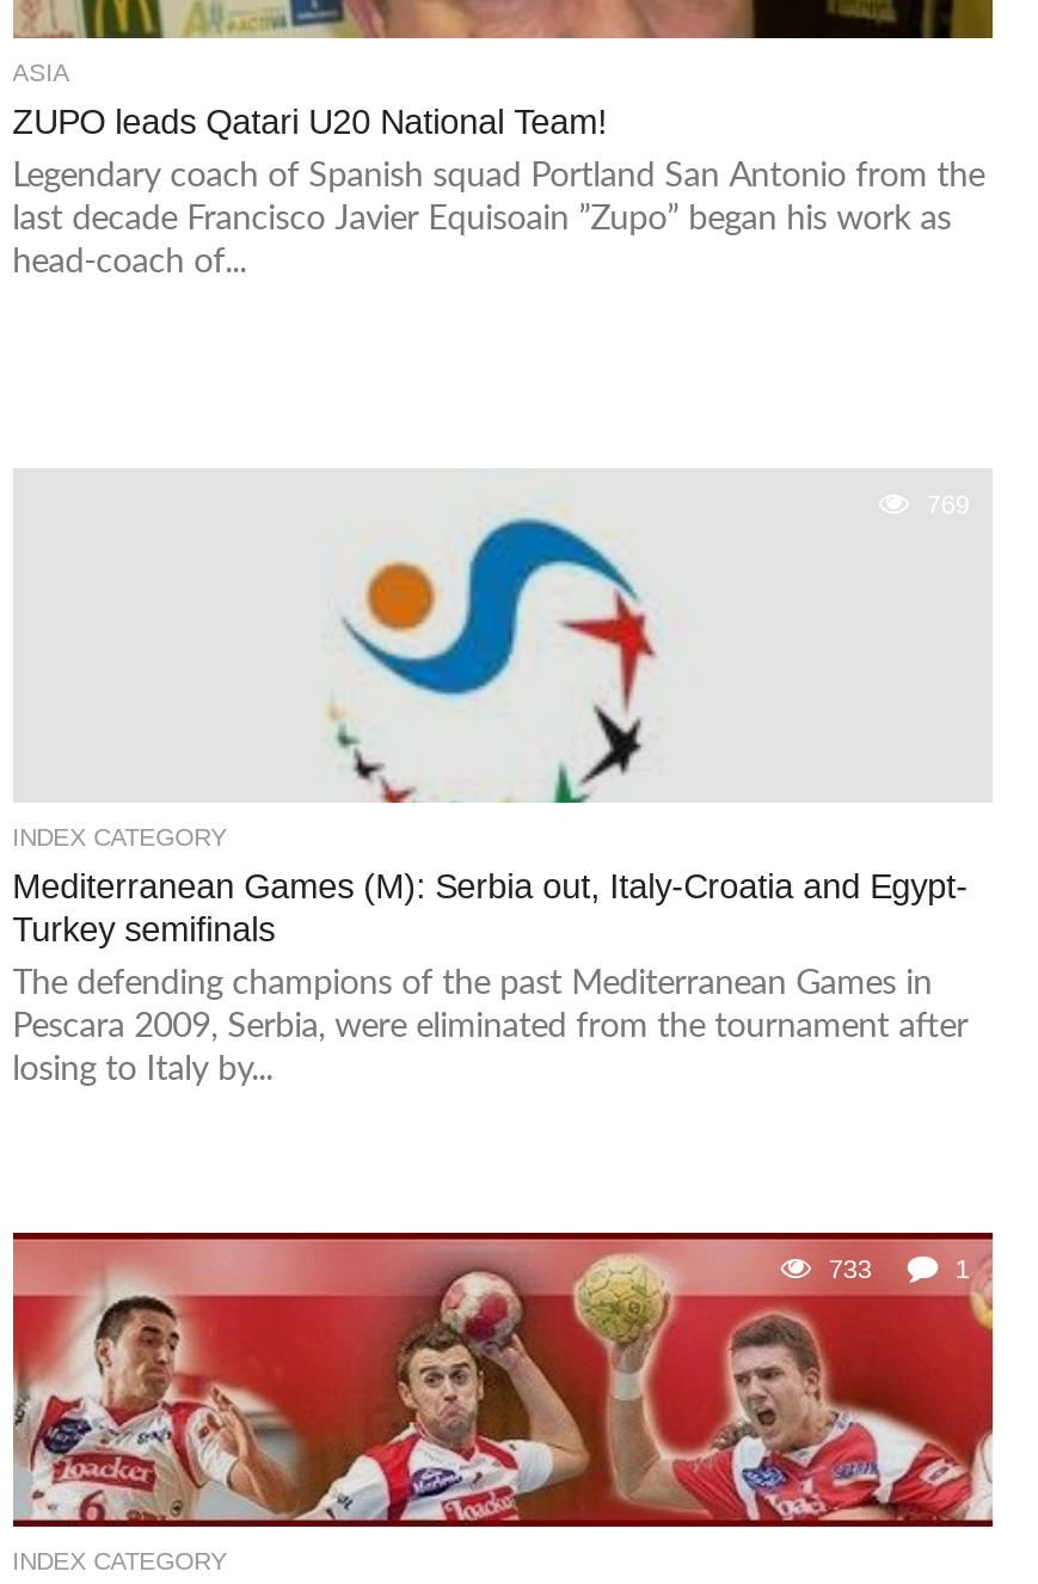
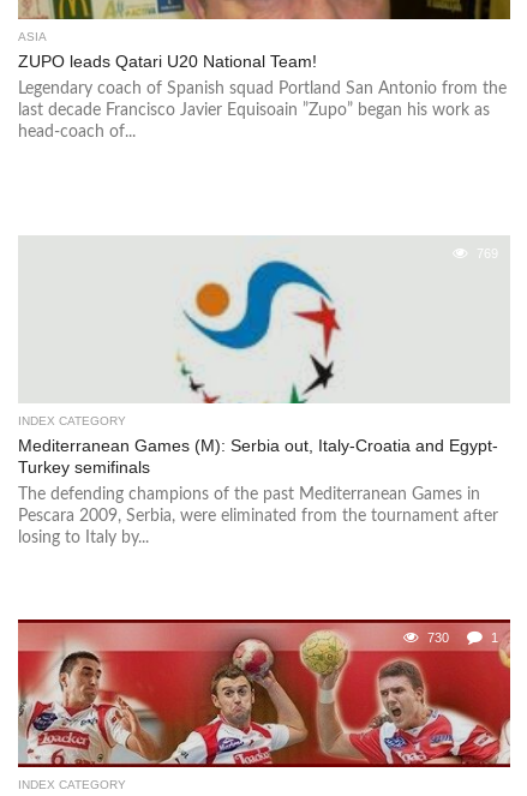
[828,1254,871,1283] 733 -> [428,630,449,645] 730

